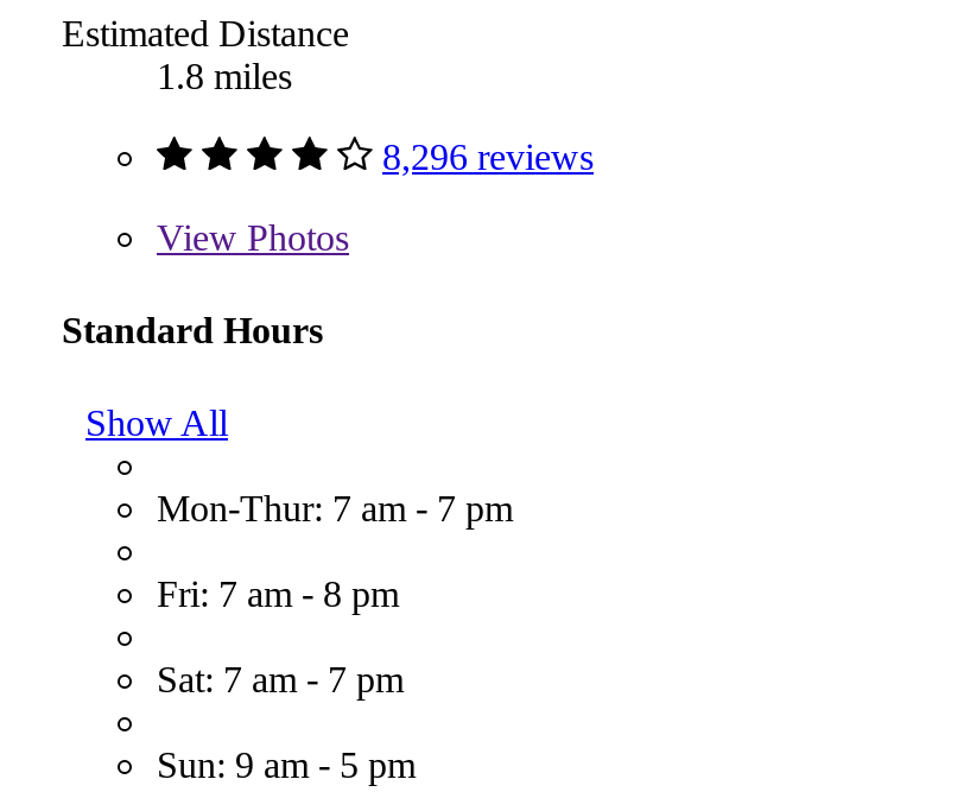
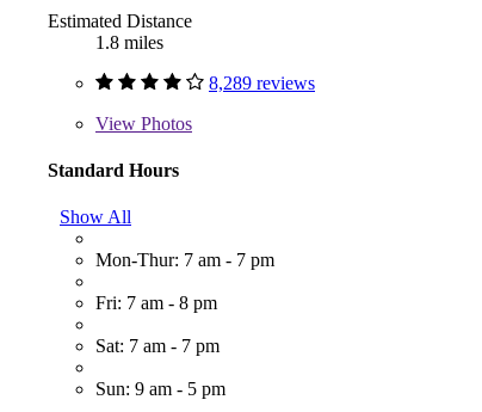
[382,135,594,176] 8,296 reviews -> [209,72,315,93] 8,289 reviews

